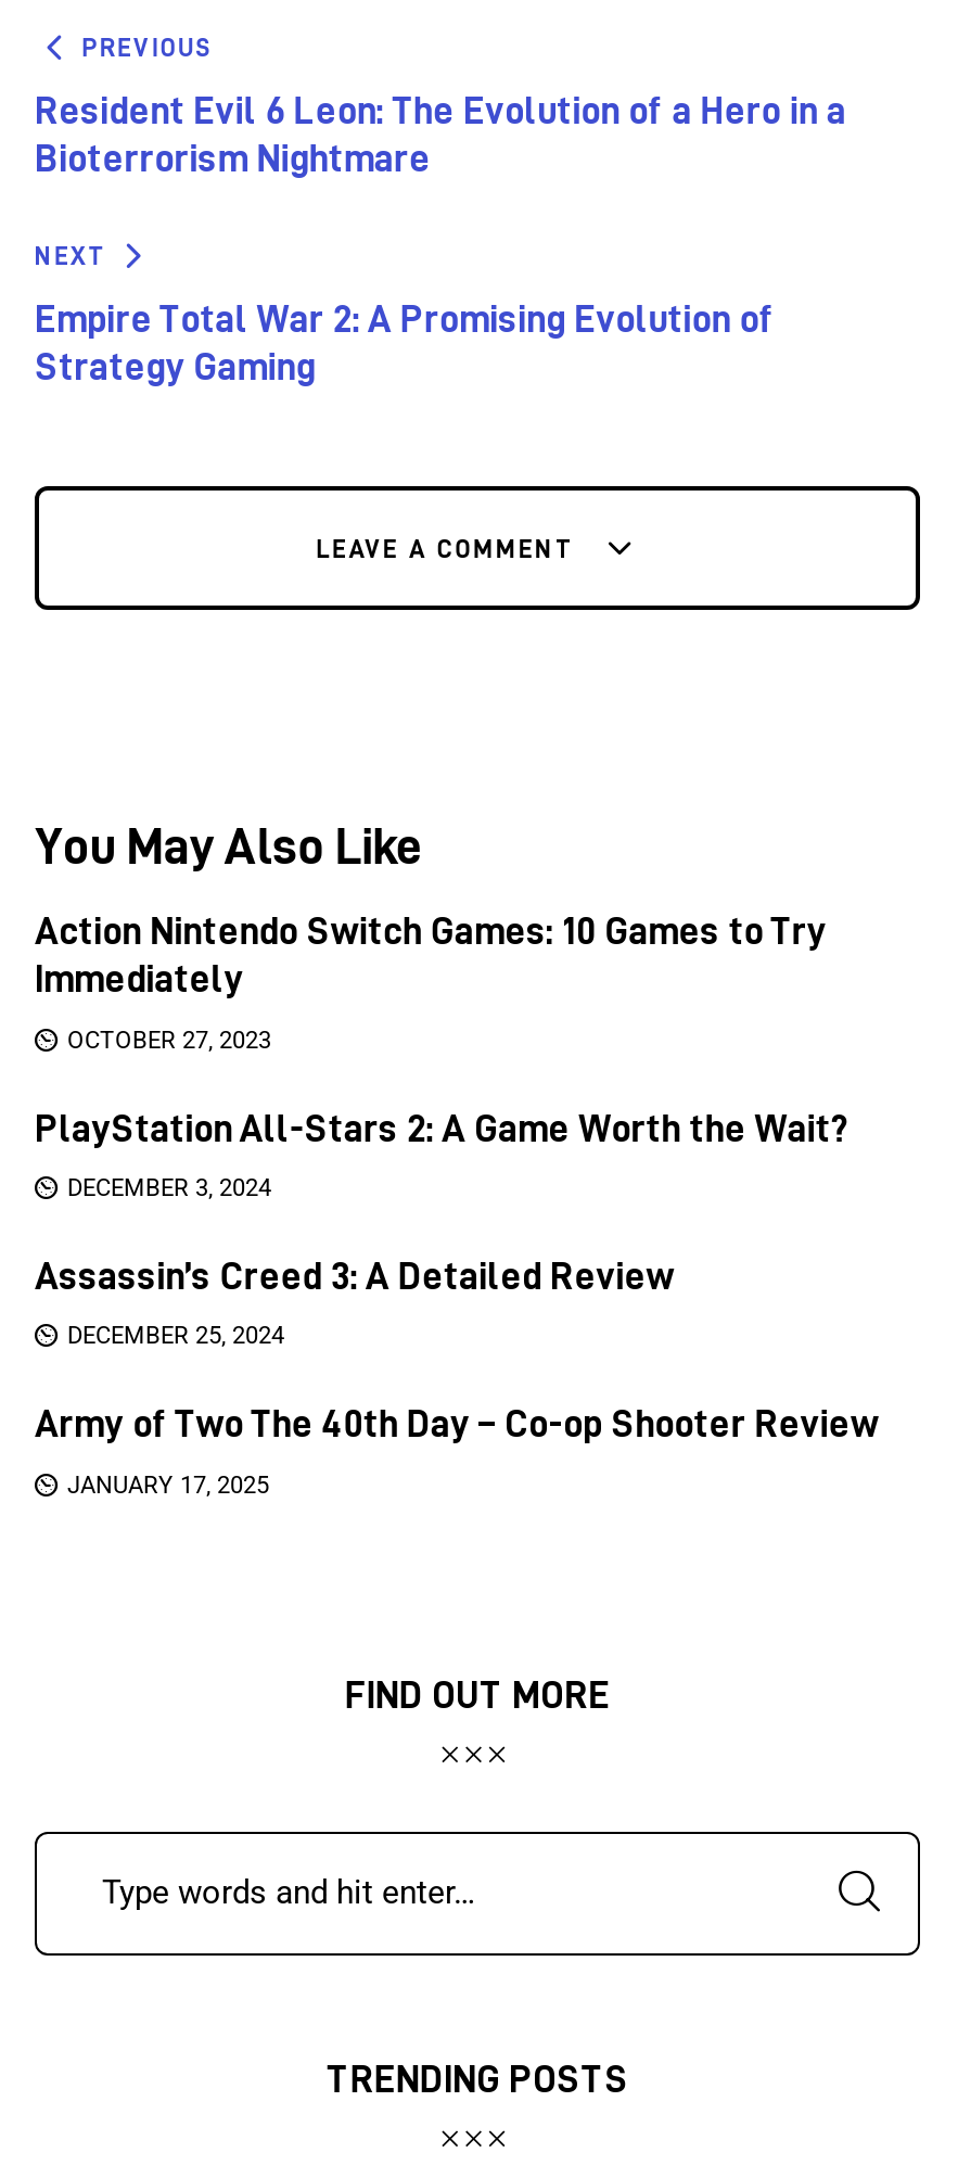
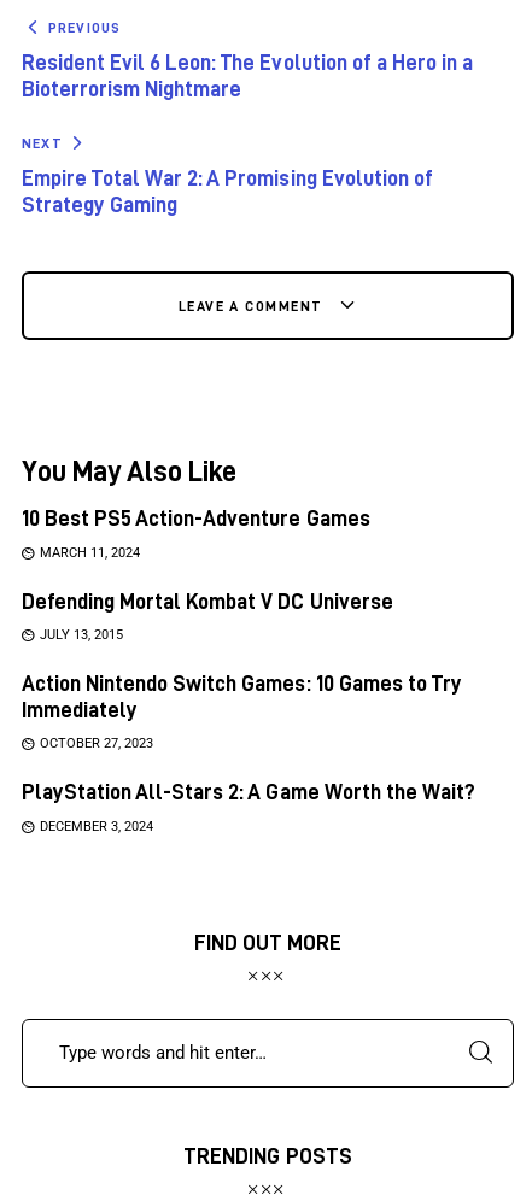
none -> [22,507,393,643] 10 Best PS5 Action-Adventure Games | MARCH 11, 2024 | Defending Mortal Kombat V DC Universe | JULY 13, 2015
moved [35,910,850,1203] -> [22,672,475,834]: Action Nintendo Switch Games: 10 Games to Try | Immediately | OCTOBER 27, 2023 | PlayStation All-Stars 2: A Game Worth the Wait? | DECEMBER 3, 2024
[35,1255,879,1499] Assassin’s Creed 3: A Detailed Review | DECEMBER 25, 2024 | Army of Two The 40th Day – Co-op Shooter Review | JANUARY 17, 2025 -> none

